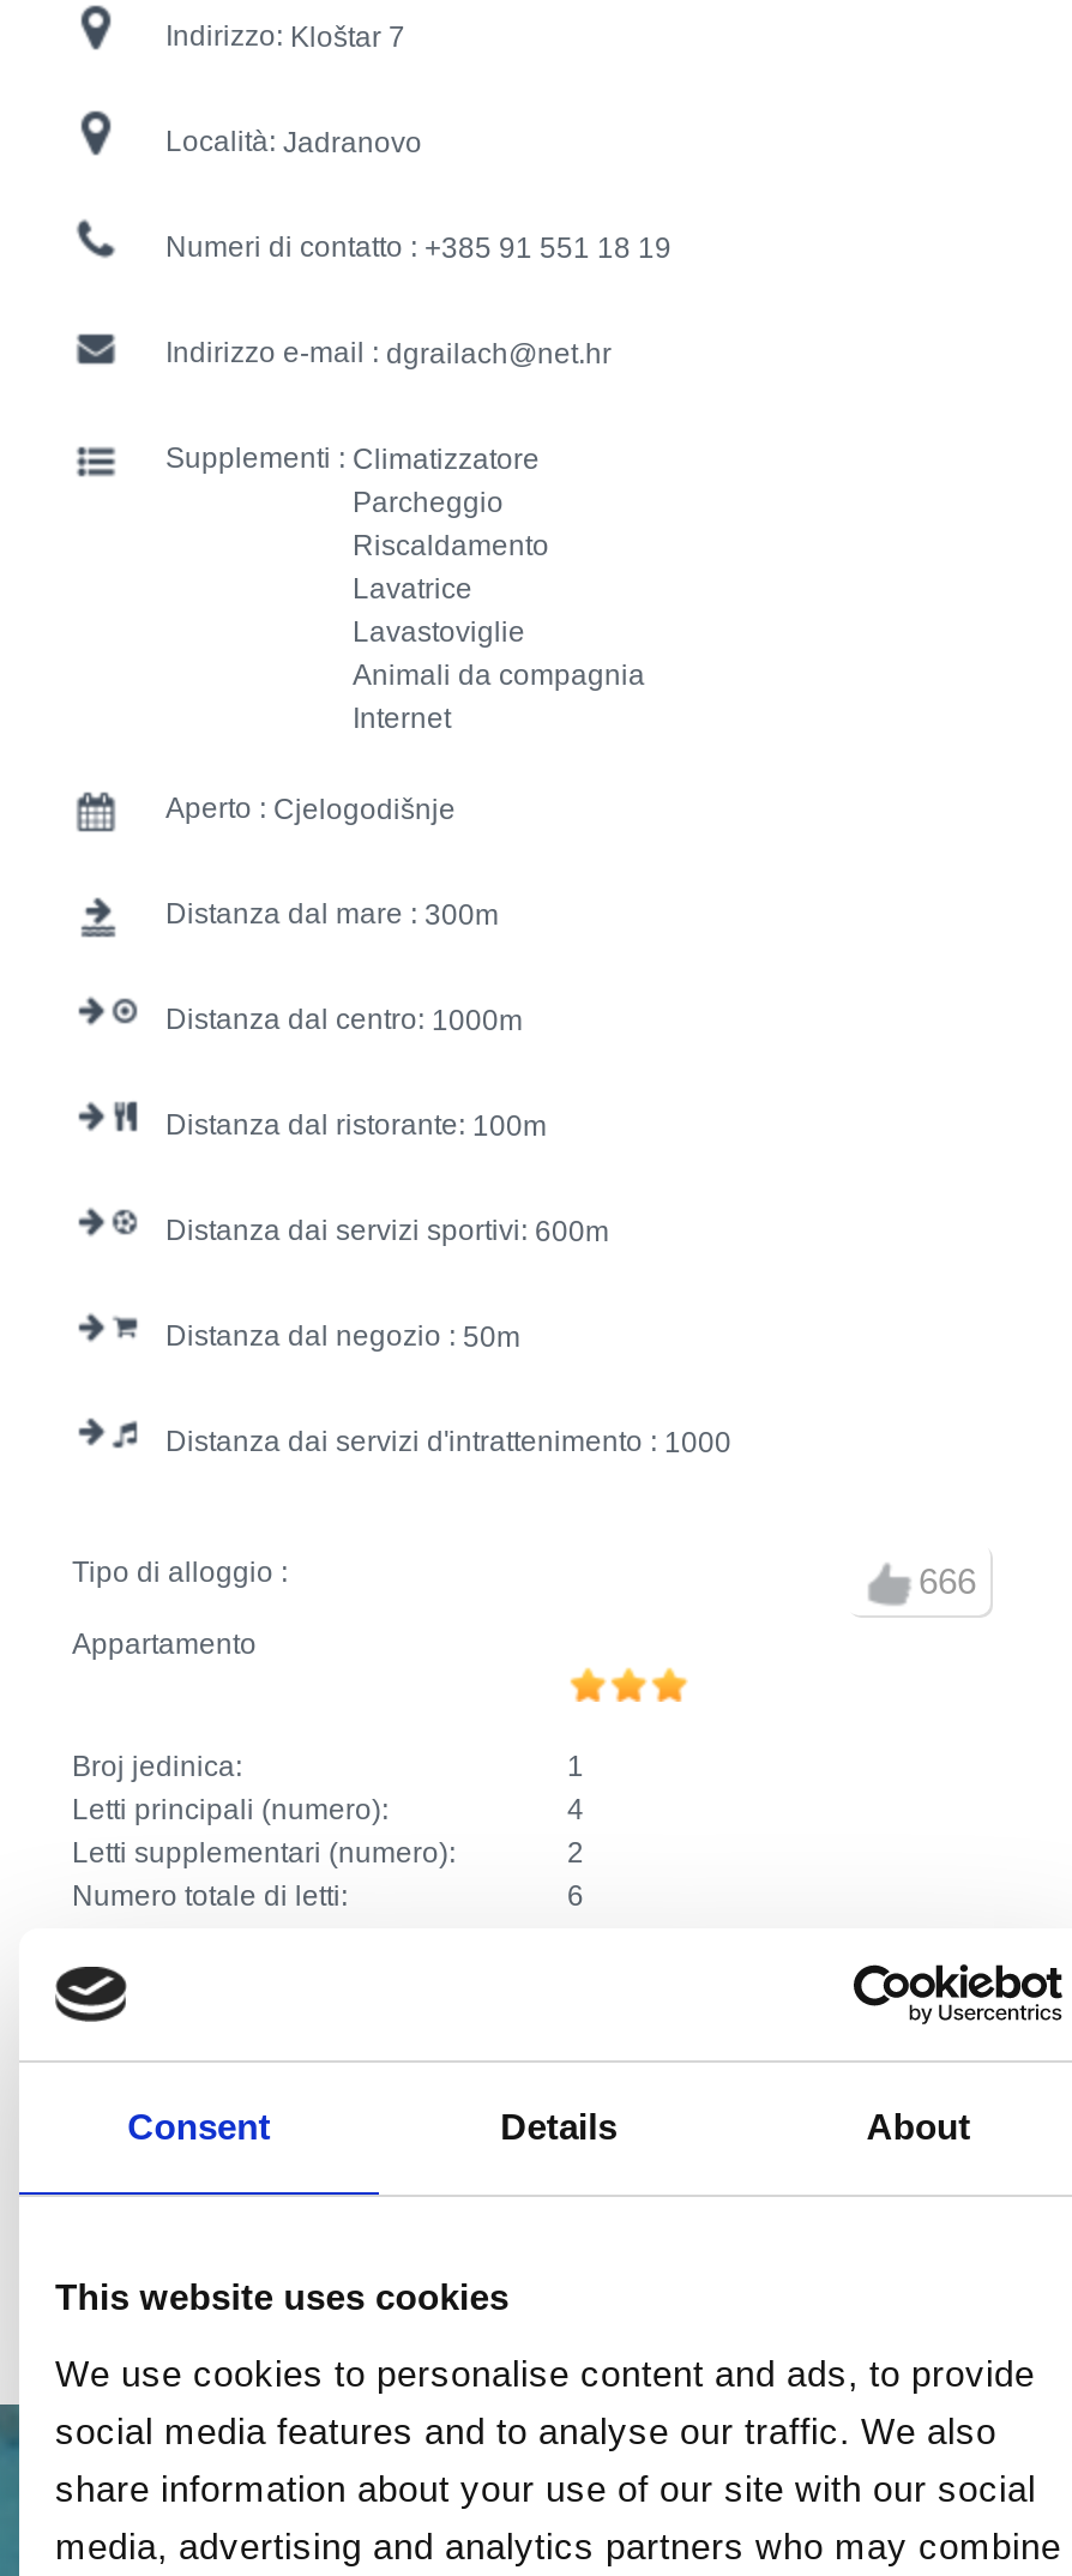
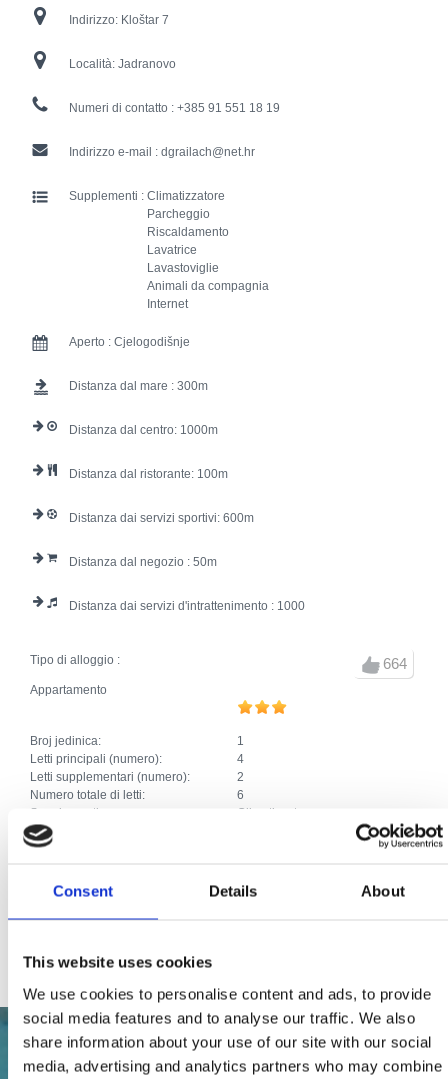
[919,1561,976,1602] 666 -> [383,655,407,672] 664

